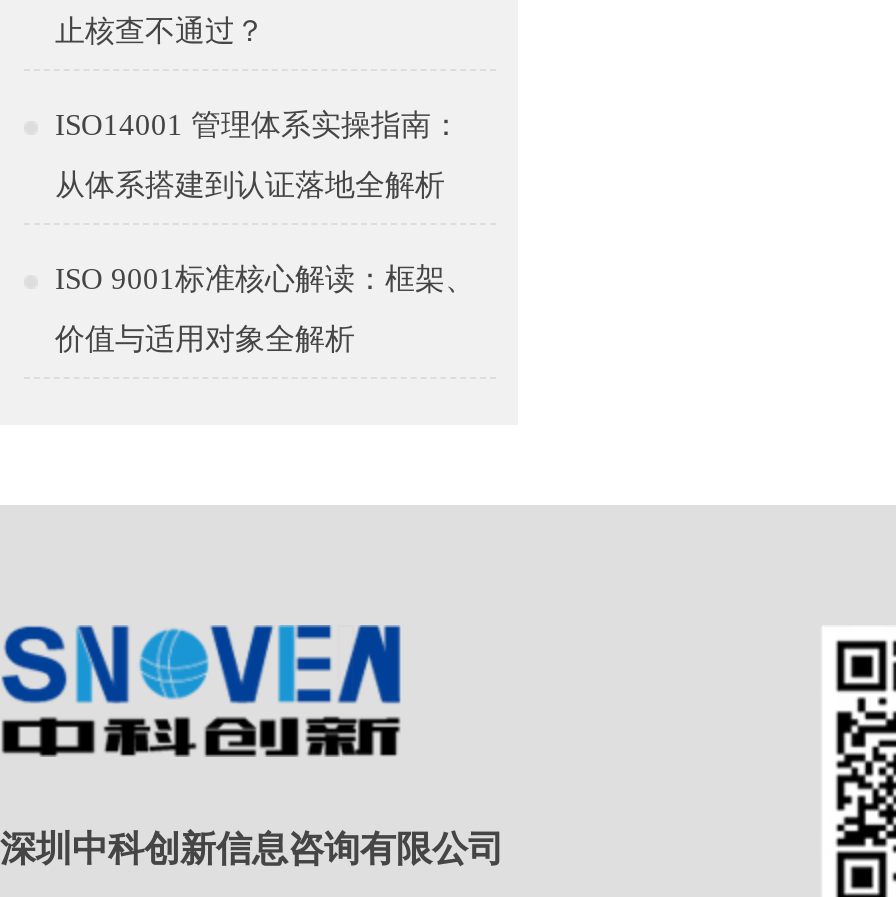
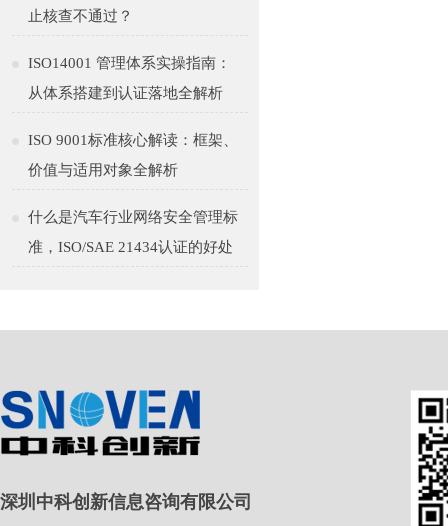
none -> [27,209,237,255] 什么是汽车行业网络安全管理标 | 准，ISO/SAE 21434认证的好处

